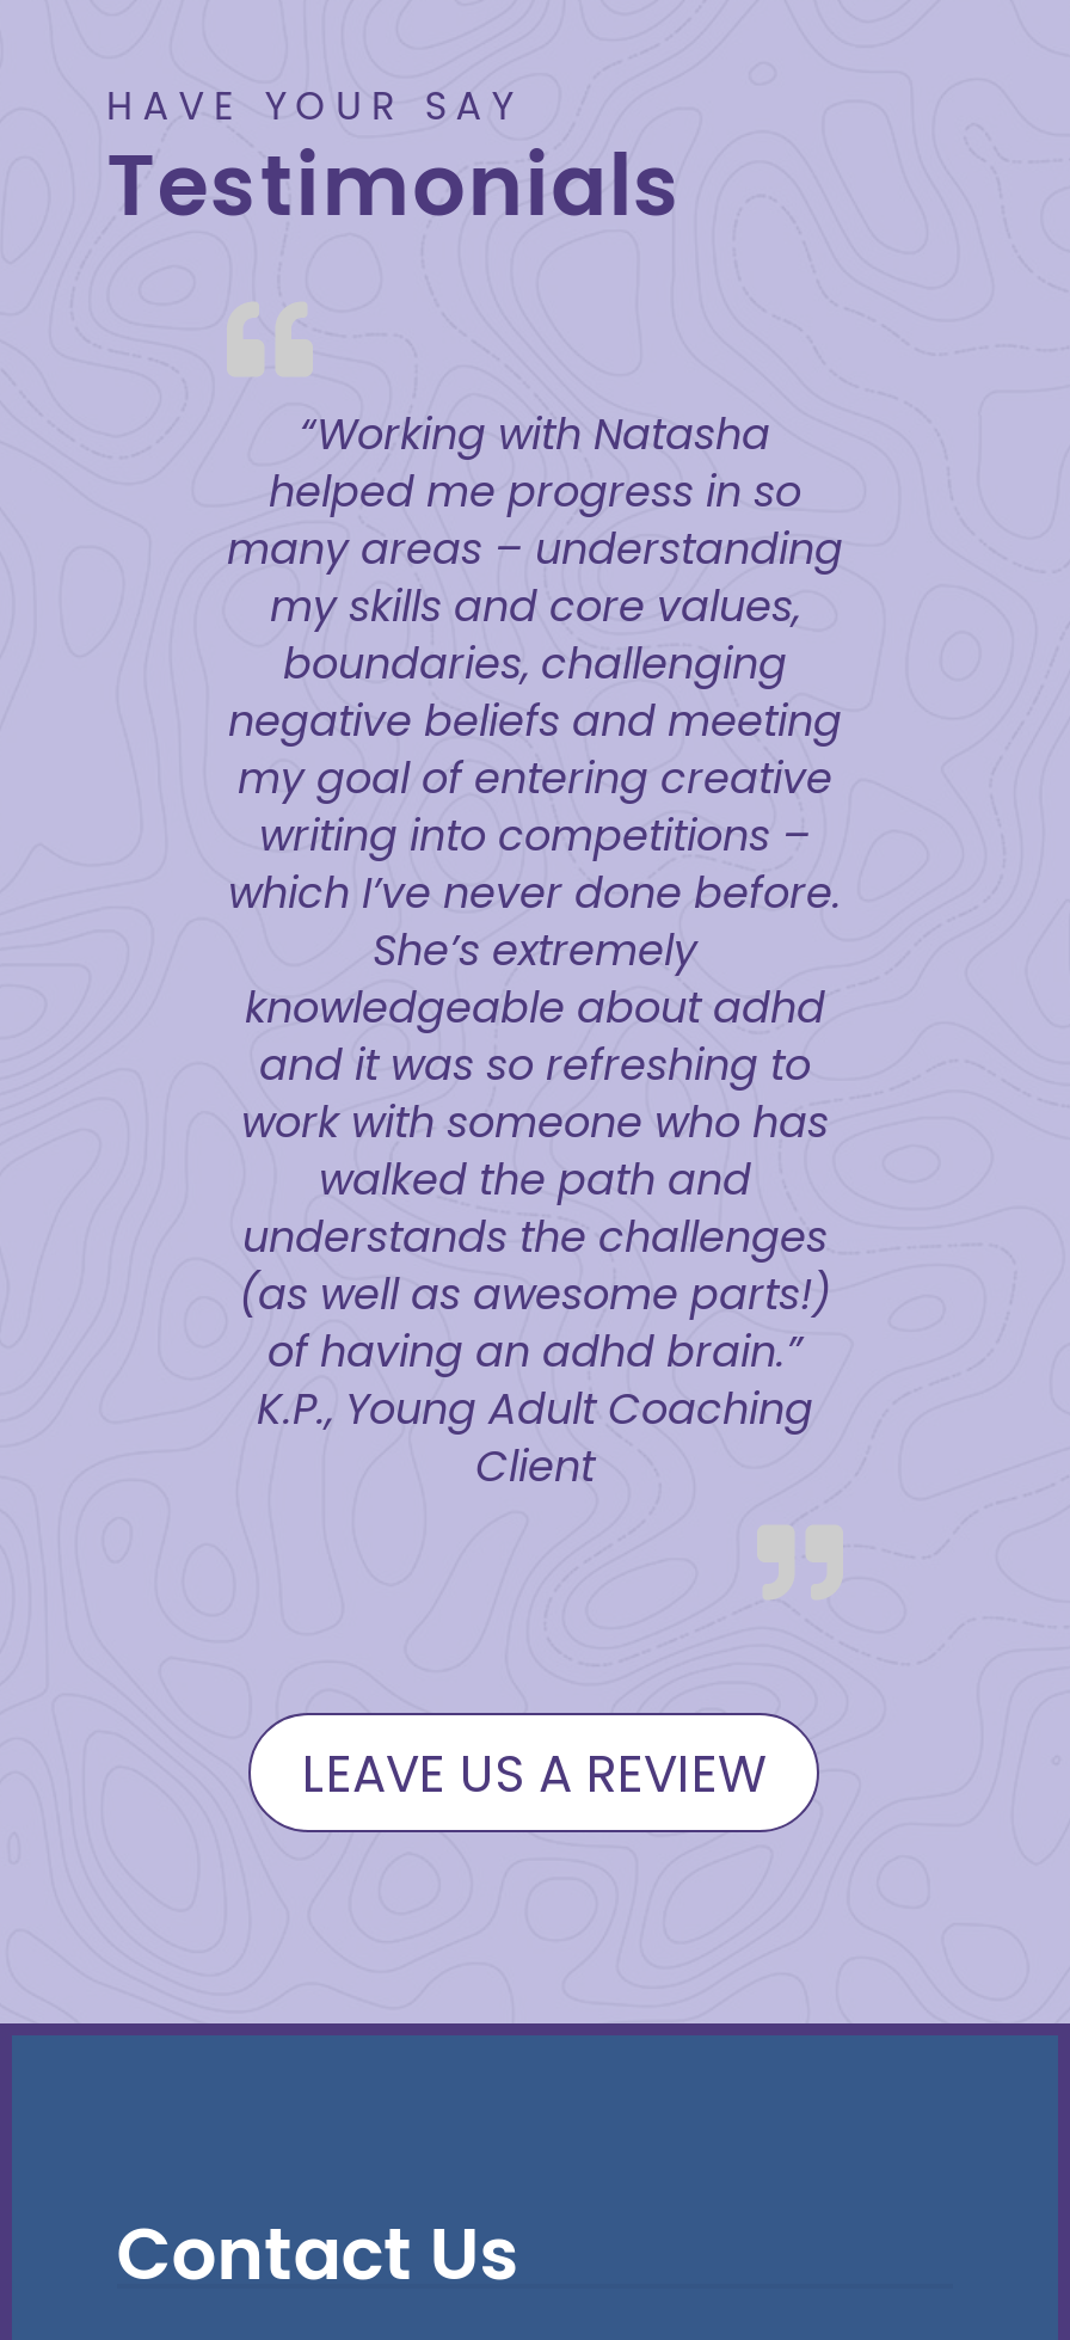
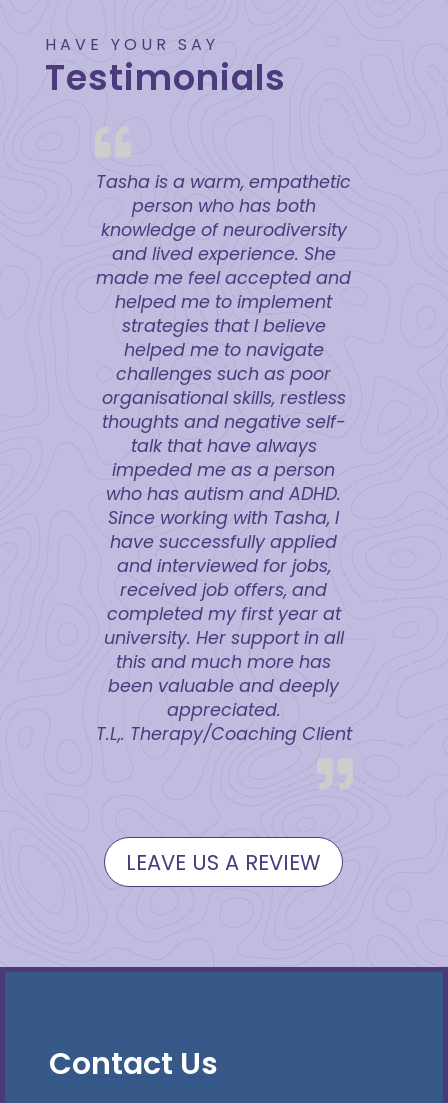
[227,407,843,1497] “Working with Natasha | helped me progress in so | many areas – understanding | my skills and core values, | boundaries, challenging | negative beliefs and meeting | my goal of entering creative | writing into competitions – | which I’ve never done before. | She’s extremely | knowledgeable about adhd | and it was so refreshing to | work with someone who has | walked the path and | understands the challenges | (as well as awesome parts!) | of having an adhd brain.” | K.P., Young Adult Coaching | Client -> [96,170,352,746] Tasha is a warm, empathetic | person who has both | knowledge of neurodiversity | and lived experience. She | made me feel accepted and | helped me to implement | strategies that I believe | helped me to navigate | challenges such as poor | organisational skills, restless | thoughts and negative self- | talk that have always | impeded me as a person | who has autism and ADHD. | Since working with Tasha, I | have successfully applied | and interviewed for jobs, | received job offers, and | completed my first year at | university. Her support in all | this and much more has | been valuable and deeply | appreciated. | T.L,. Therapy/Coaching Client

